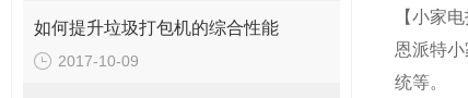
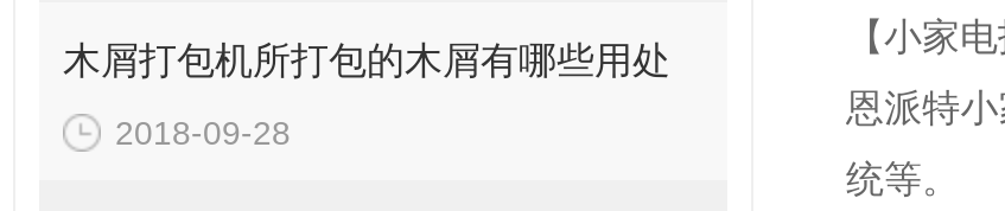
[34,19,279,37] 如何提升垃圾打包机的综合性能 -> [63,40,670,81] 木屑打包机所打包的木屑有哪些用处
[58,52,139,70] 2017-10-09 -> [115,114,291,152] 2018-09-28

